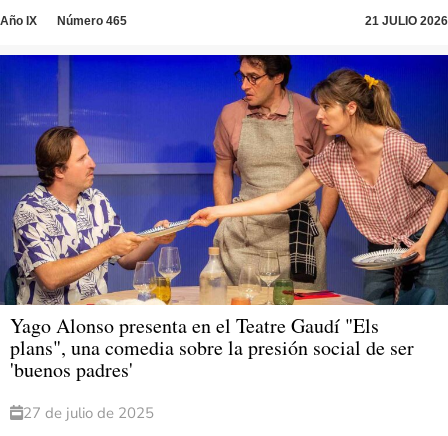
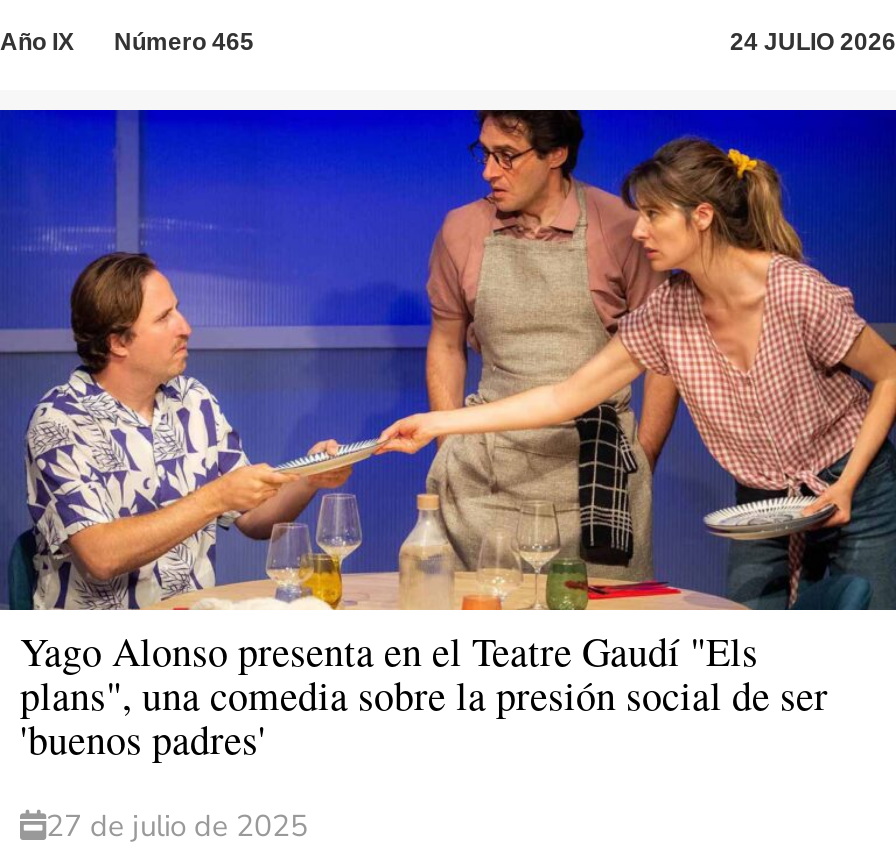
[365,14,448,28] 21 JULIO 2026 -> [730,29,896,57] 24 JULIO 2026

